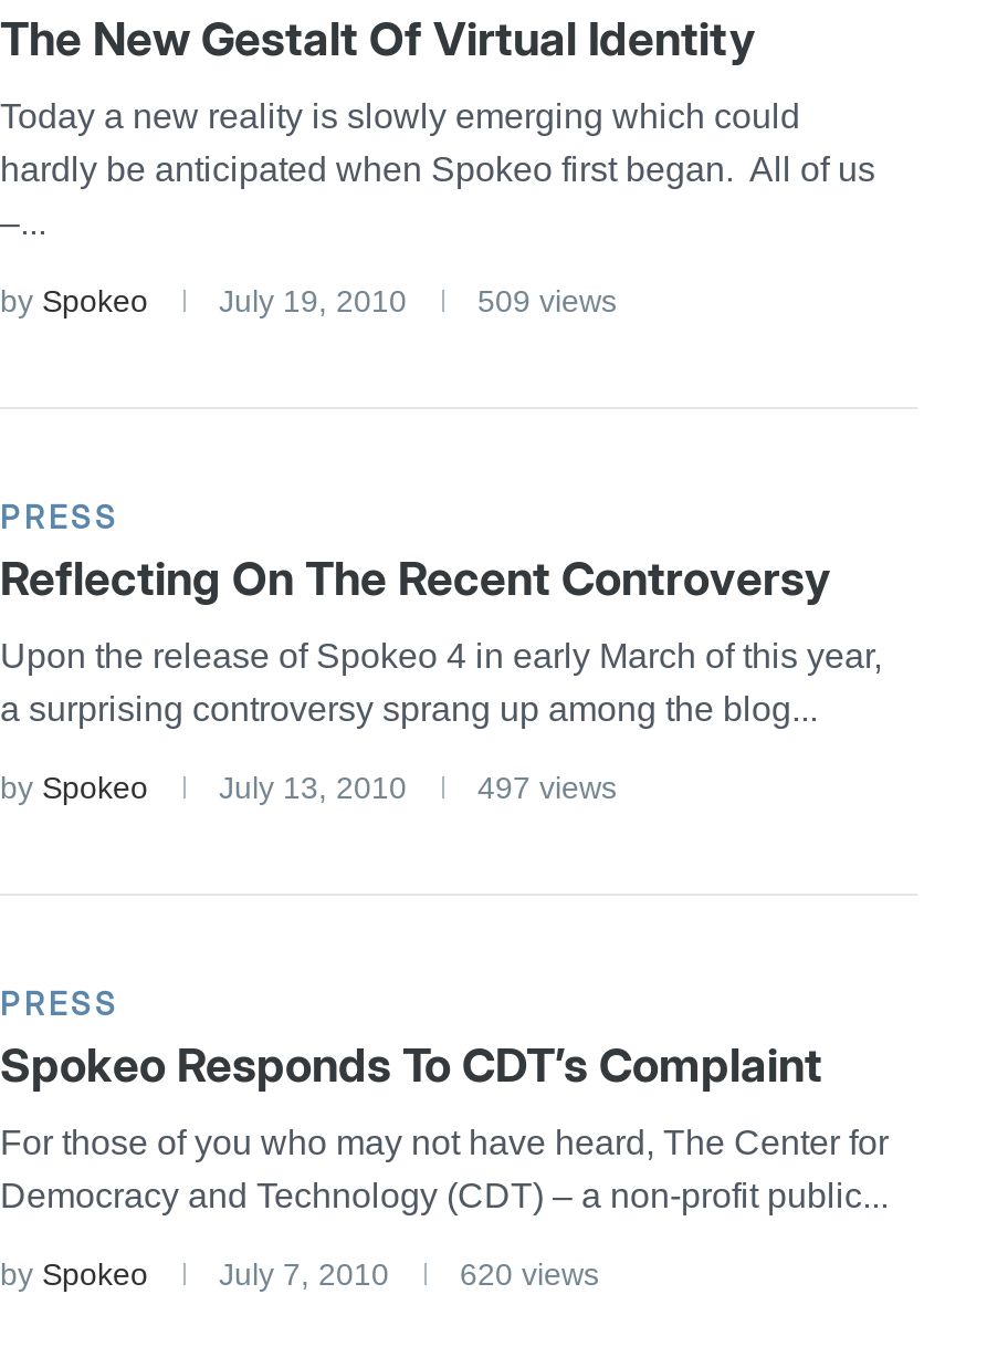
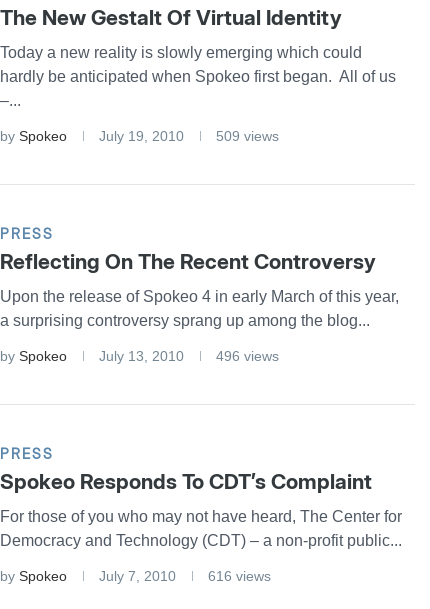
[0,770,617,805] by Spokeo July 13, 2010 497 views -> [0,348,279,364] by Spokeo July 13, 2010 496 views
[0,1256,599,1292] by Spokeo July 7, 2010 620 views -> [0,568,271,584] by Spokeo July 7, 2010 616 views

